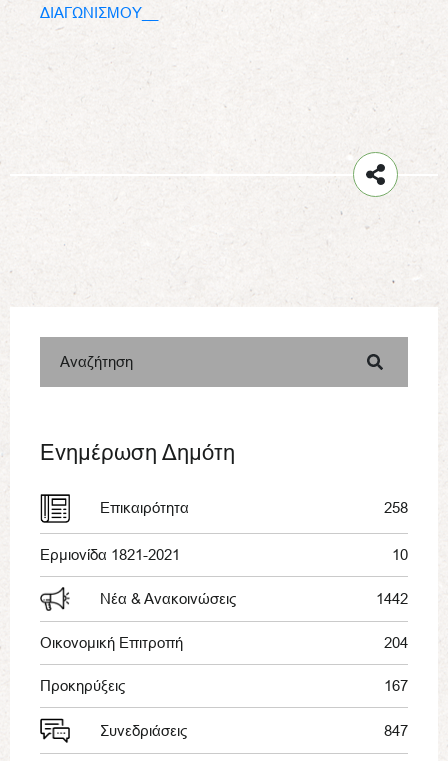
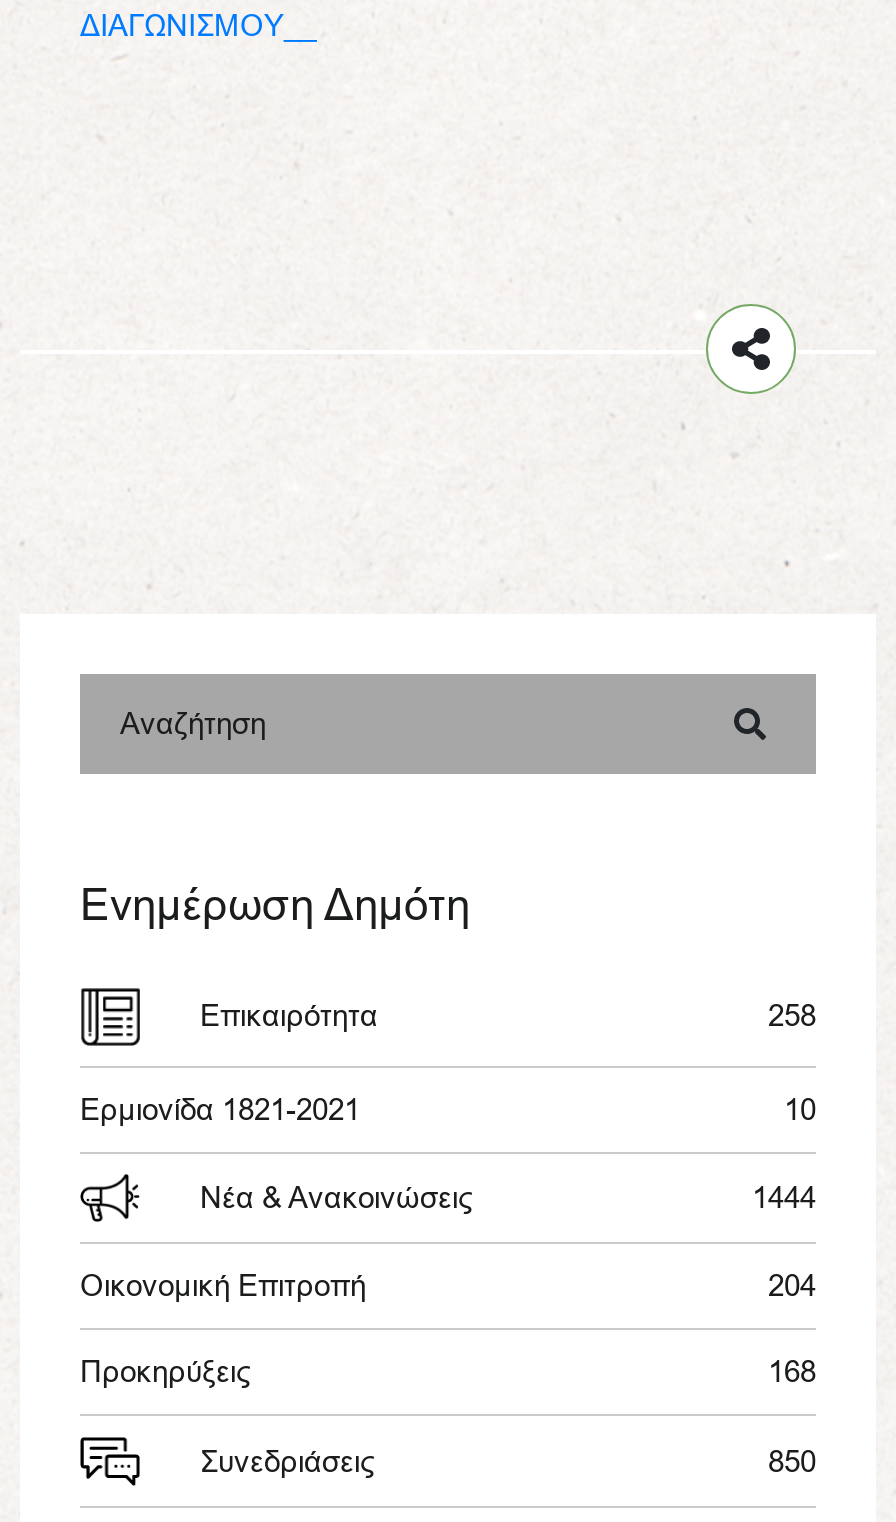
[376,590,408,607] 1442 -> [752,1180,816,1214] 1444
[384,677,408,694] 167 -> [768,1355,816,1389] 168
[384,722,408,739] 847 -> [768,1443,816,1477] 850

